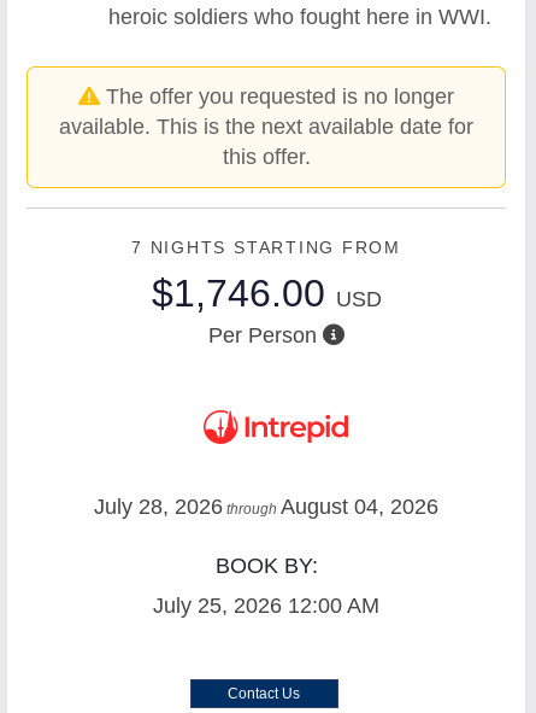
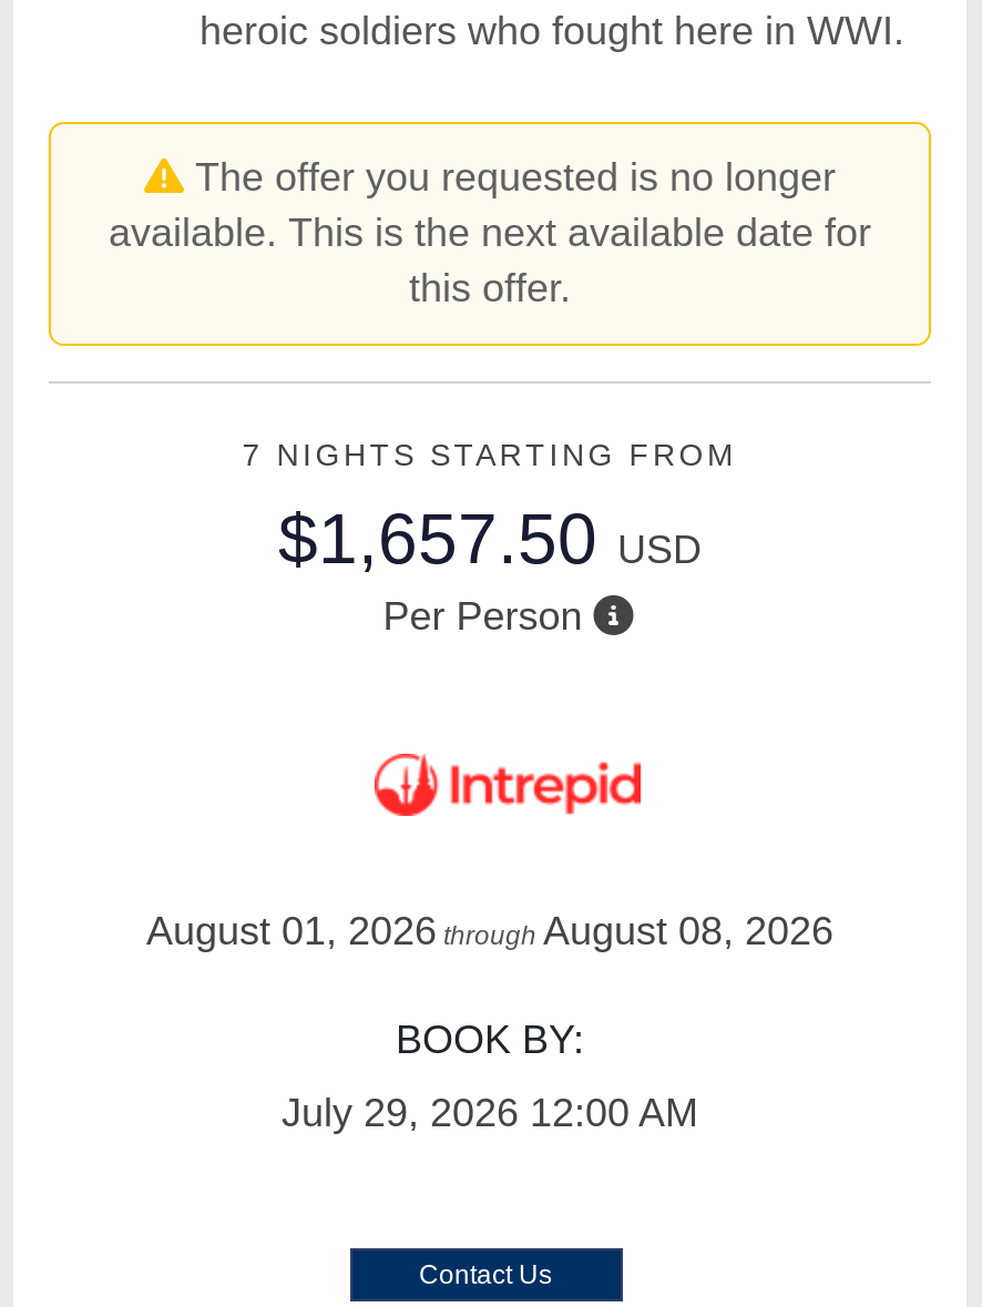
[151,271,381,314] $1,746.00 USD -> [278,498,702,578] $1,657.50 USD
[94,494,438,518] July 28, 2026 through August 04, 2026 -> [146,908,833,952] August 01, 2026 through August 08, 2026
[153,593,379,617] July 25, 2026 12:00 AM -> [282,1090,698,1134] July 29, 2026 12:00 AM

